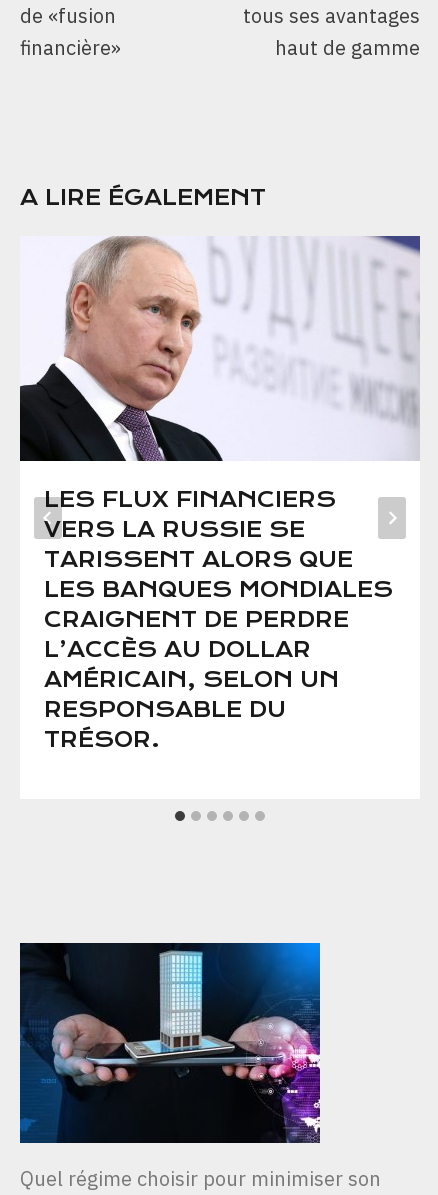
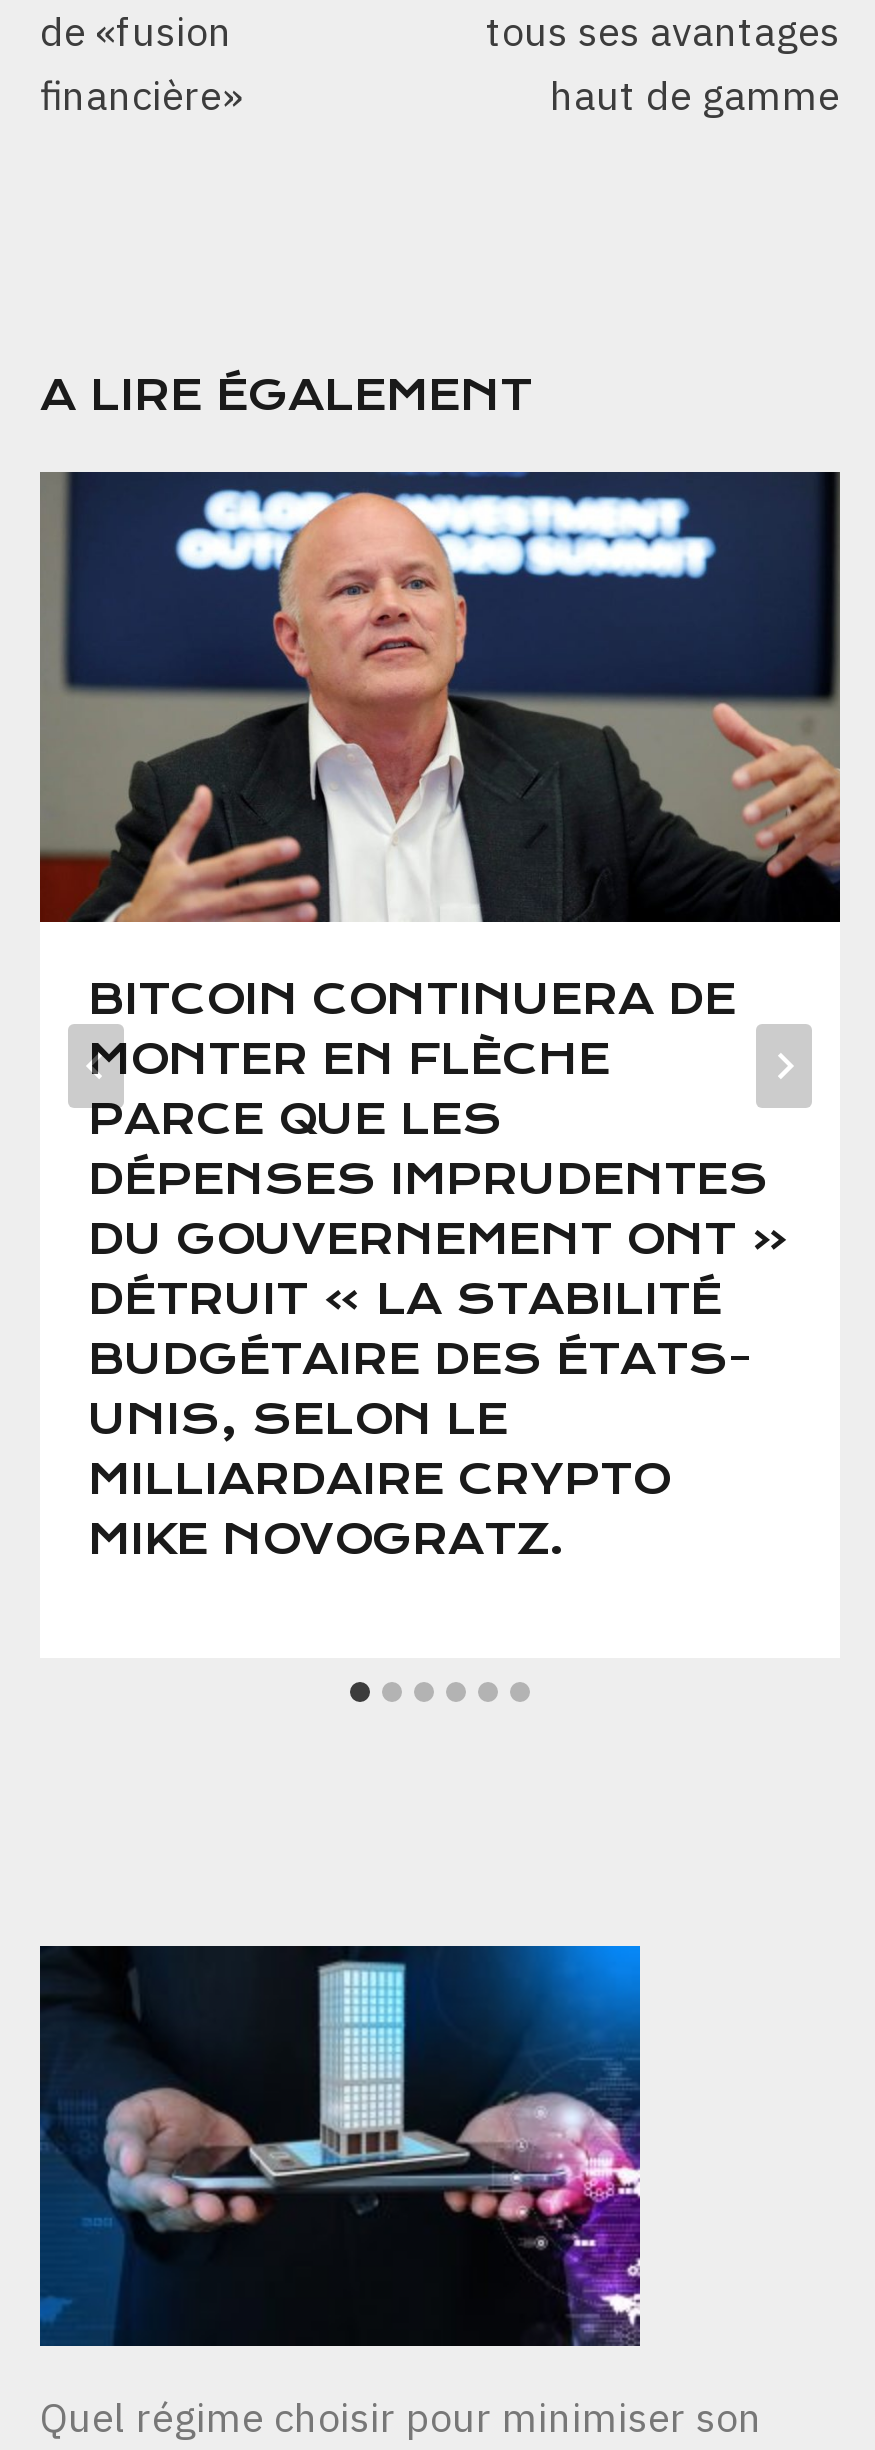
[20,235,420,752] [image] | LES FLUX FINANCIERS | VERS LA RUSSIE SE | TARISSENT ALORS QUE | LES BANQUES MONDIALES | CRAIGNENT DE PERDRE | L’ACCÈS AU DOLLAR | AMÉRICAIN, SELON UN | RESPONSABLE DU | TRÉSOR. -> [38,470,842,1565] [image] | BITCOIN CONTINUERA DE | MONTER EN FLÈCHE | PARCE QUE LES | DÉPENSES IMPRUDENTES | DU GOUVERNEMENT ONT « | DÉTRUIT » LA STABILITÉ | BUDGÉTAIRE DES ÉTATS- | UNIS, SELON LE | MILLIARDAIRE CRYPTO | MIKE NOVOGRATZ.

